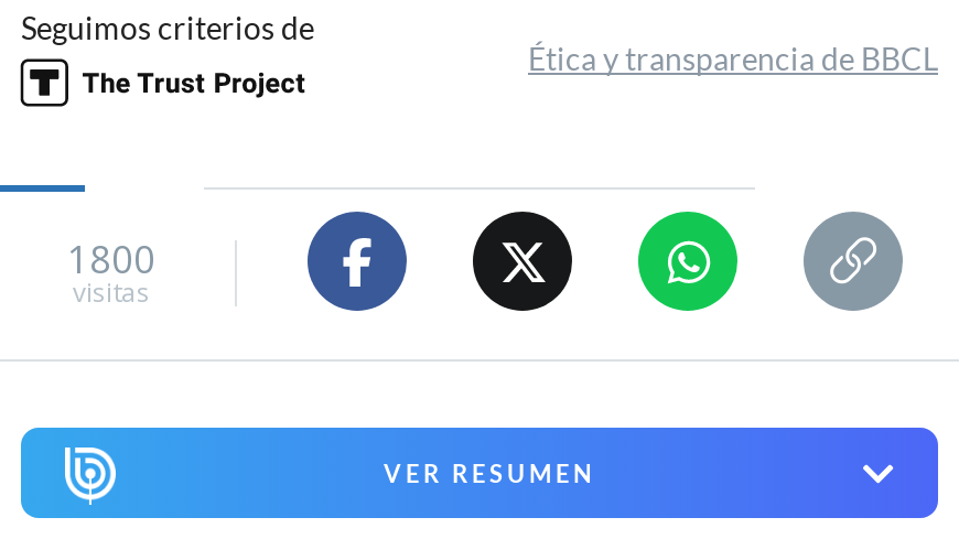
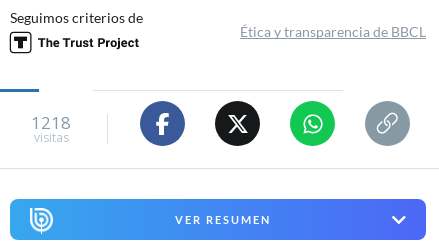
[67,234,155,284] 1800 -> [31,111,71,134] 1218

